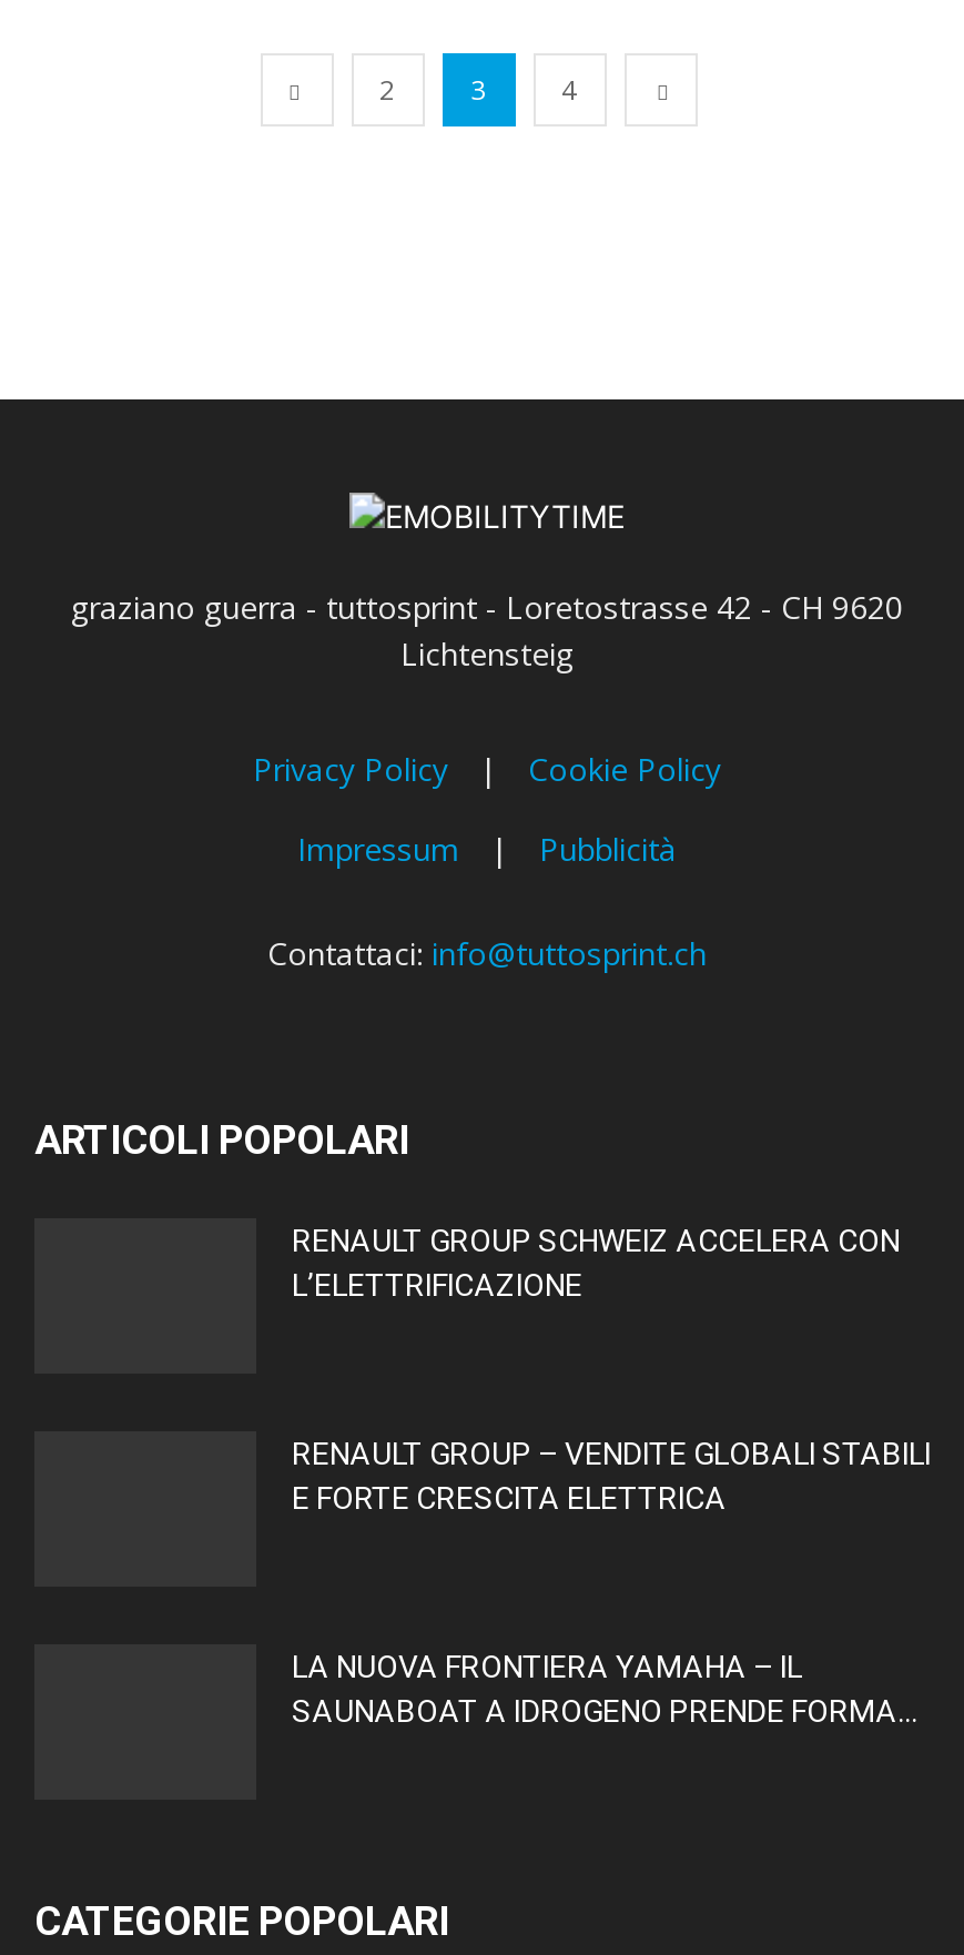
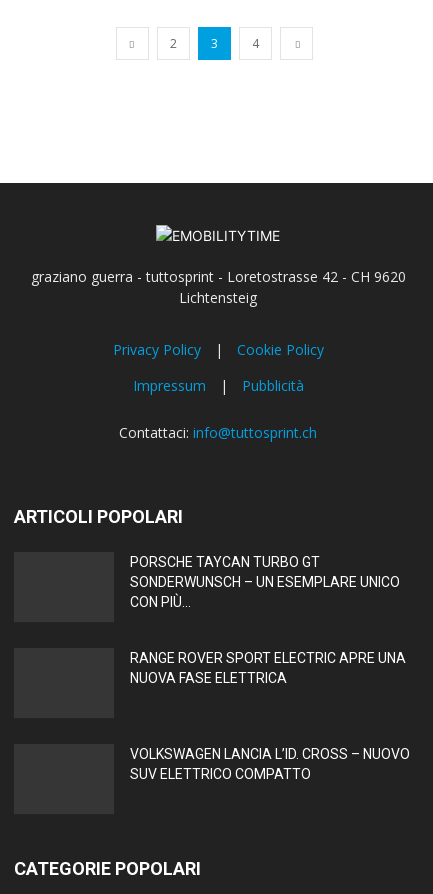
[292,1223,900,1303] RENAULT GROUP SCHWEIZ ACCELERA CON | L’ELETTRIFICAZIONE -> [130,554,400,610] PORSCHE TAYCAN TURBO GT | SONDERWUNSCH – UN ESEMPLARE UNICO | CON PIÙ...
[292,1436,931,1516] RENAULT GROUP – VENDITE GLOBALI STABILI | E FORTE CRESCITA ELETTRICA -> [130,650,406,686] RANGE ROVER SPORT ELECTRIC APRE UNA | NUOVA FASE ELETTRICA
[292,1649,917,1729] LA NUOVA FRONTIERA YAMAHA – IL | SAUNABOAT A IDROGENO PRENDE FORMA... -> [130,746,410,782] VOLKSWAGEN LANCIA L’ID. CROSS – NUOVO | SUV ELETTRICO COMPATTO

